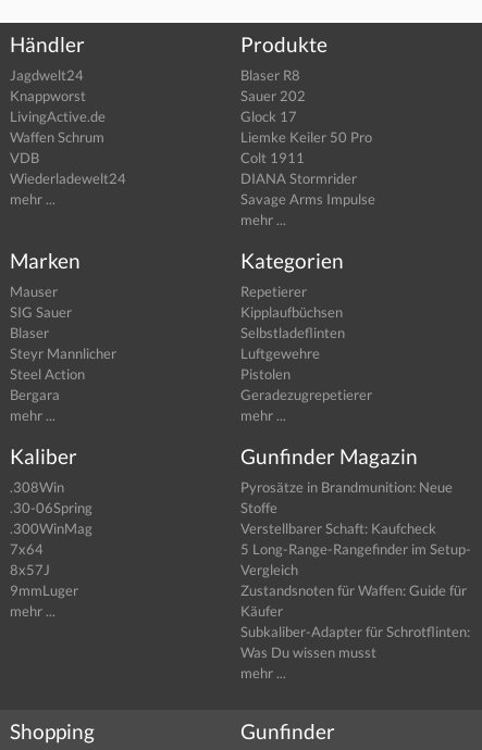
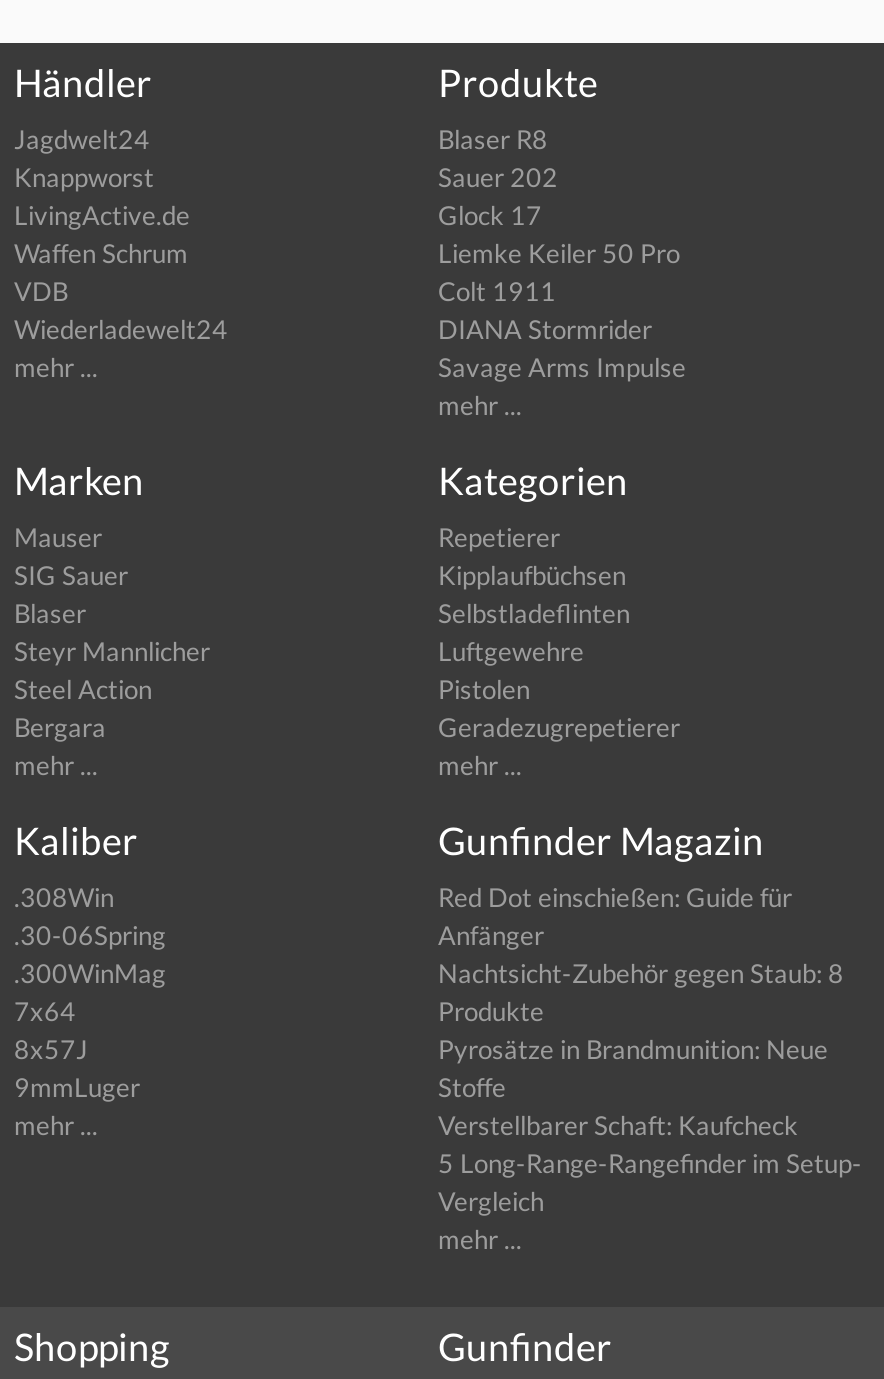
moved [240,478,471,578] -> [438,1032,862,1216]: Pyrosätze in Brandmunition: Neue | Stoffe | Verstellbarer Schaft: Kaufcheck | 5 Long-Range-Rangefinder im Setup- | Vergleich
none -> [438,880,844,1026] Red Dot einschießen: Guide für | Anfänger | Nachtsicht-Zubehör gegen Staub: 8 | Produkte
[240,581,470,661] Zustandsnoten für Waffen: Guide für | Käufer | Subkaliber-Adapter für Schrotflinten: | Was Du wissen musst -> none

